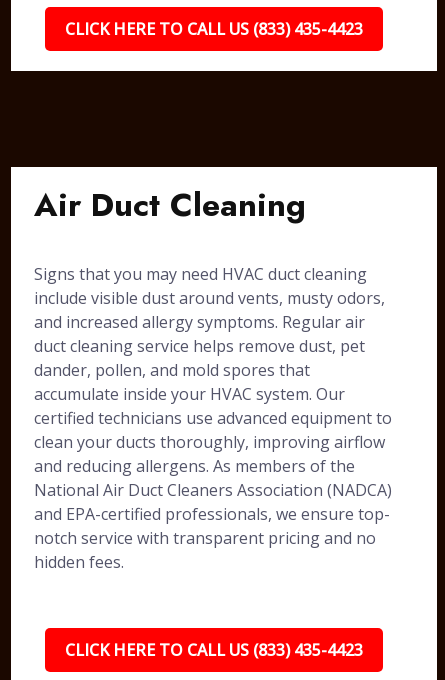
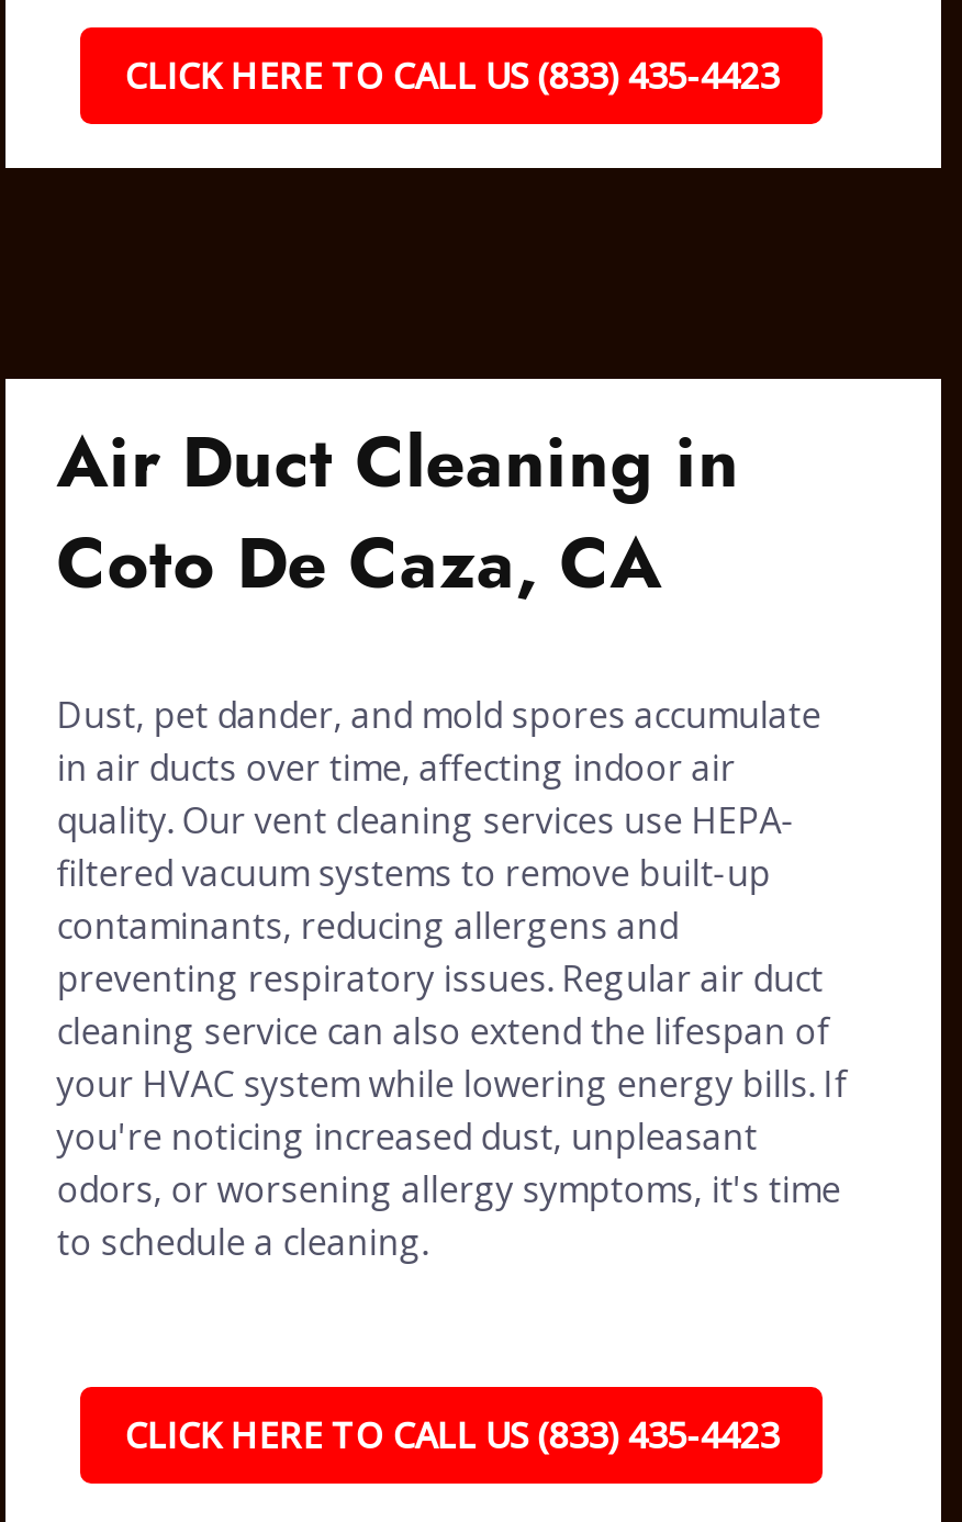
[34,182,306,228] Air Duct Cleaning -> [56,412,740,614] Air Duct Cleaning in | Coto De Caza, CA
[34,263,392,573] Signs that you may need HVAC duct cleaning | include visible dust around vents, musty odors, | and increased allergy symptoms. Regular air | duct cleaning service helps remove dust, pet | dander, pollen, and mold spores that | accumulate inside your HVAC system. Our | certified technicians use advanced equipment to | clean your ducts thoroughly, improving airflow | and reducing allergens. As members of the | National Air Duct Cleaners Association (NADCA) | and EPA-certified professionals, we ensure top- | notch service with transparent pricing and no | hidden fees. -> [56,691,847,1266] Dust, pet dander, and mold spores accumulate | in air ducts over time, affecting indoor air | quality. Our vent cleaning services use HEPA- | filtered vacuum systems to remove built-up | contaminants, reducing allergens and | preventing respiratory issues. Regular air duct | cleaning service can also extend the lifespan of | your HVAC system while lowering energy bills. If | you're noticing increased dust, unpleasant | odors, or worsening allergy symptoms, it's time | to schedule a cleaning.

